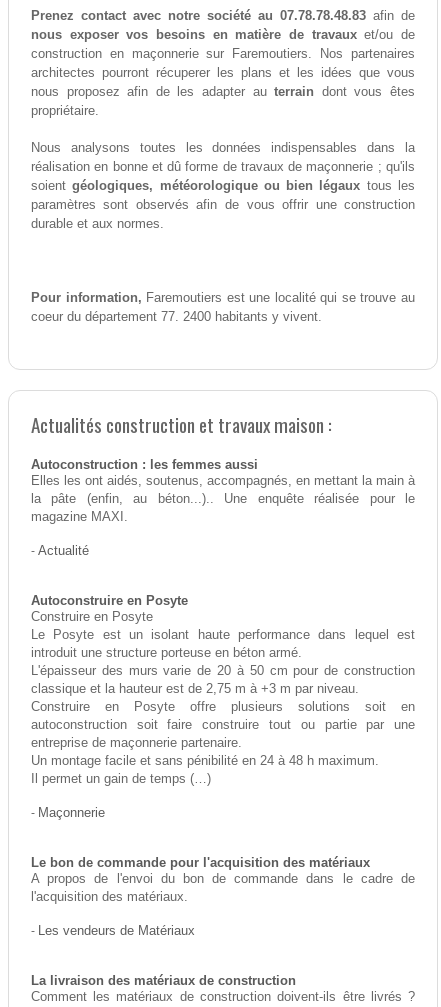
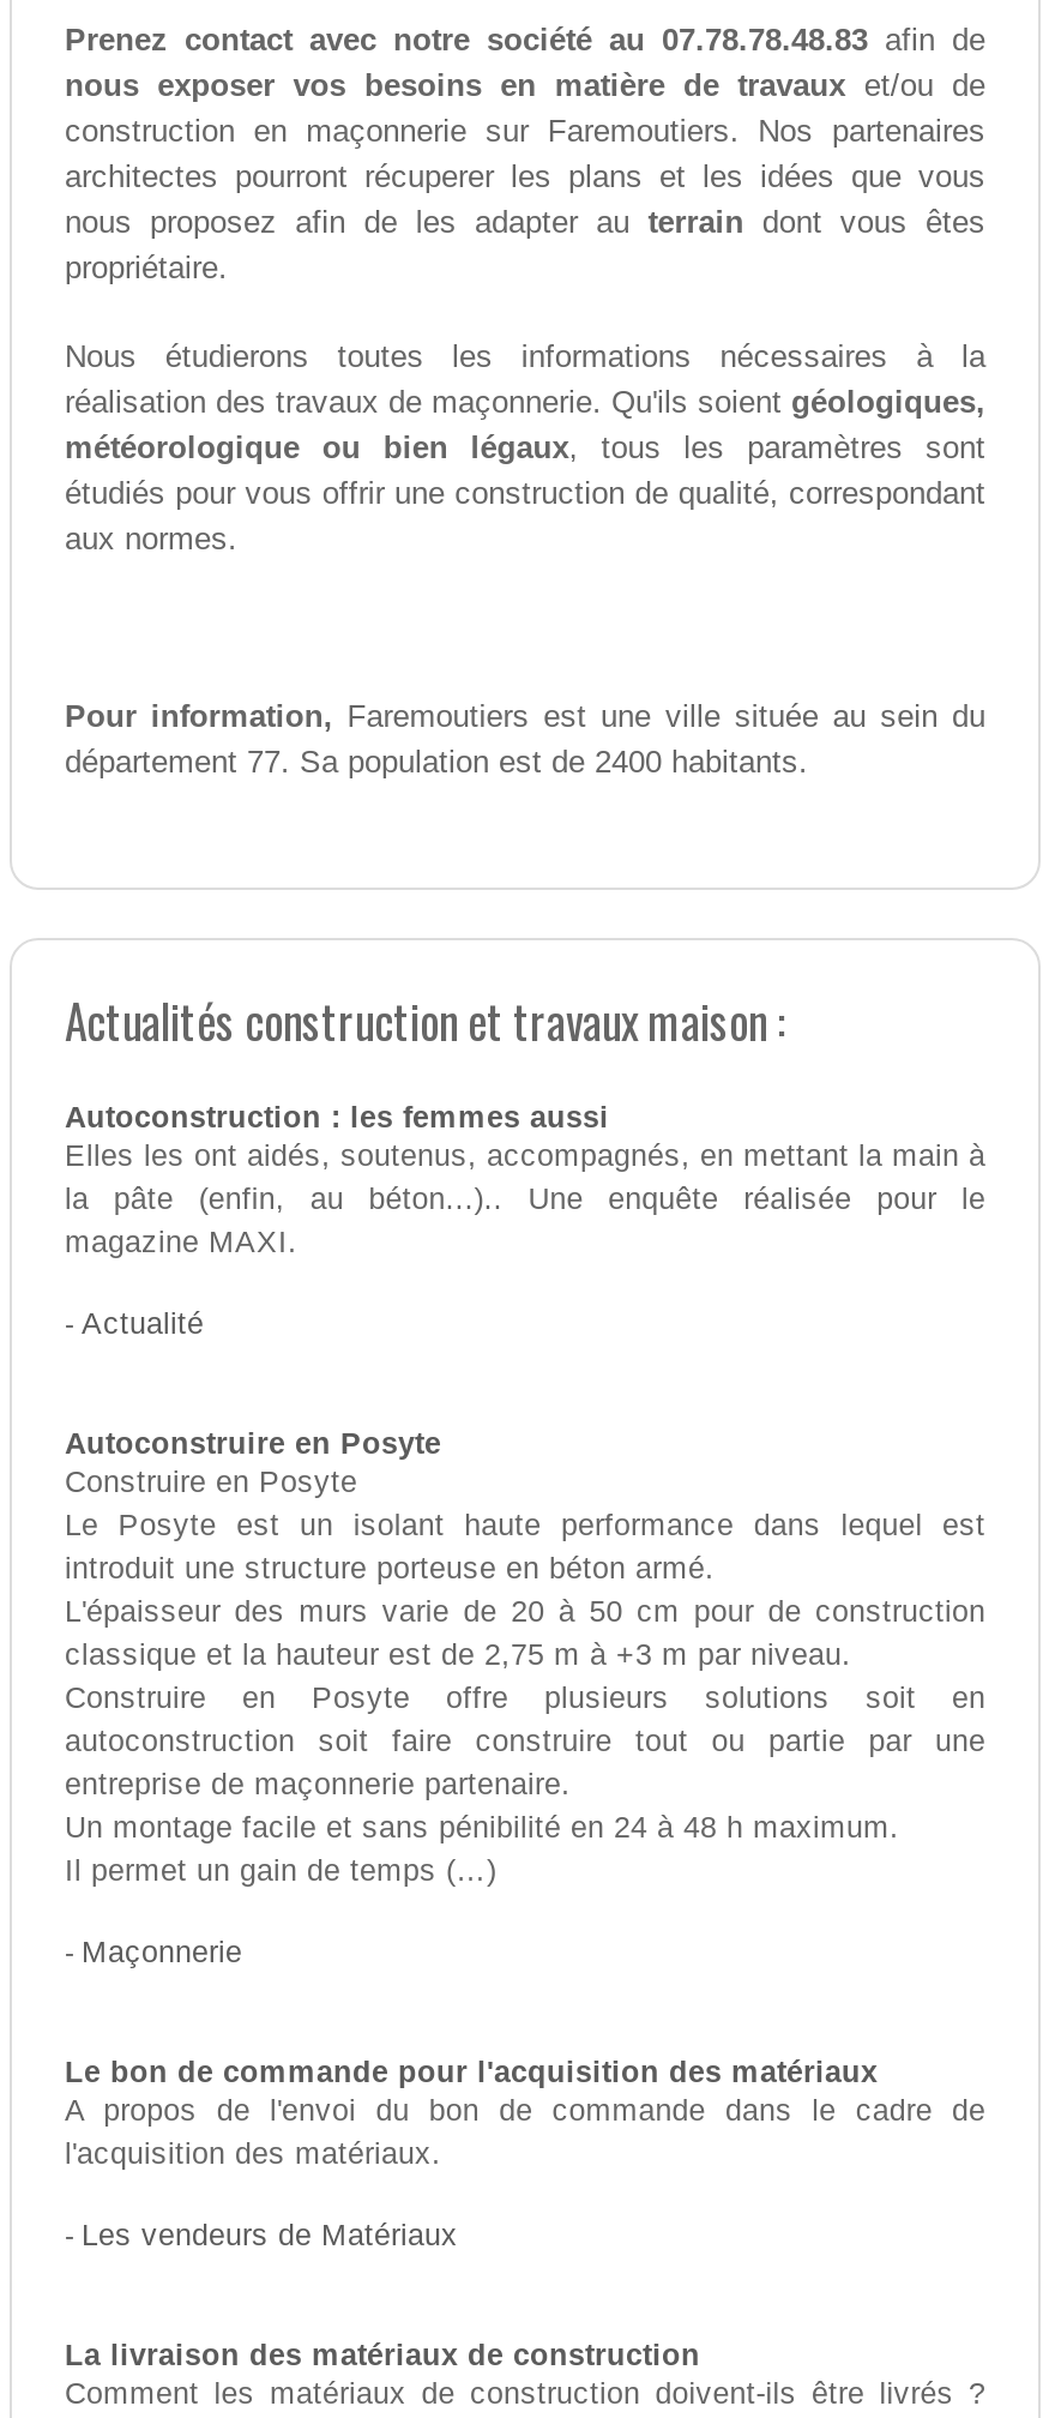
[31,140,415,231] Nous analysons toutes les données indispensables dans la | réalisation en bonne et dû forme de travaux de maçonnerie ; qu'ils | soient géologiques, météorologique ou bien légaux tous les | paramètres sont observés afin de vous offrir une construction | durable et aux normes. -> [65,339,985,558] Nous étudierons toutes les informations nécessaires à la | réalisation des travaux de maçonnerie. Qu'ils soient géologiques, | météorologique ou bien légaux, tous les paramètres sont | étudiés pour vous offrir une construction de qualité, correspondant | aux normes.
[31,290,415,324] Pour information, Faremoutiers est une localité qui se trouve au | coeur du département 77. 2400 habitants y vivent. -> [65,699,985,781] Pour information, Faremoutiers est une ville située au sein du | département 77. Sa population est de 2400 habitants.

